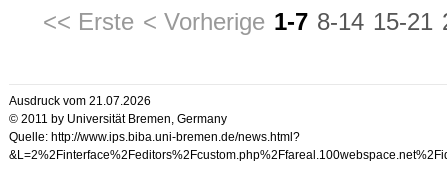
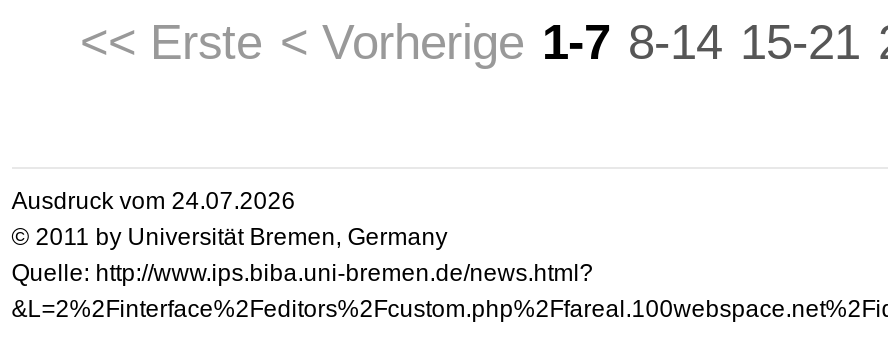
[9,94,151,108] Ausdruck vom 21.07.2026 -> [12,187,296,215] Ausdruck vom 24.07.2026

